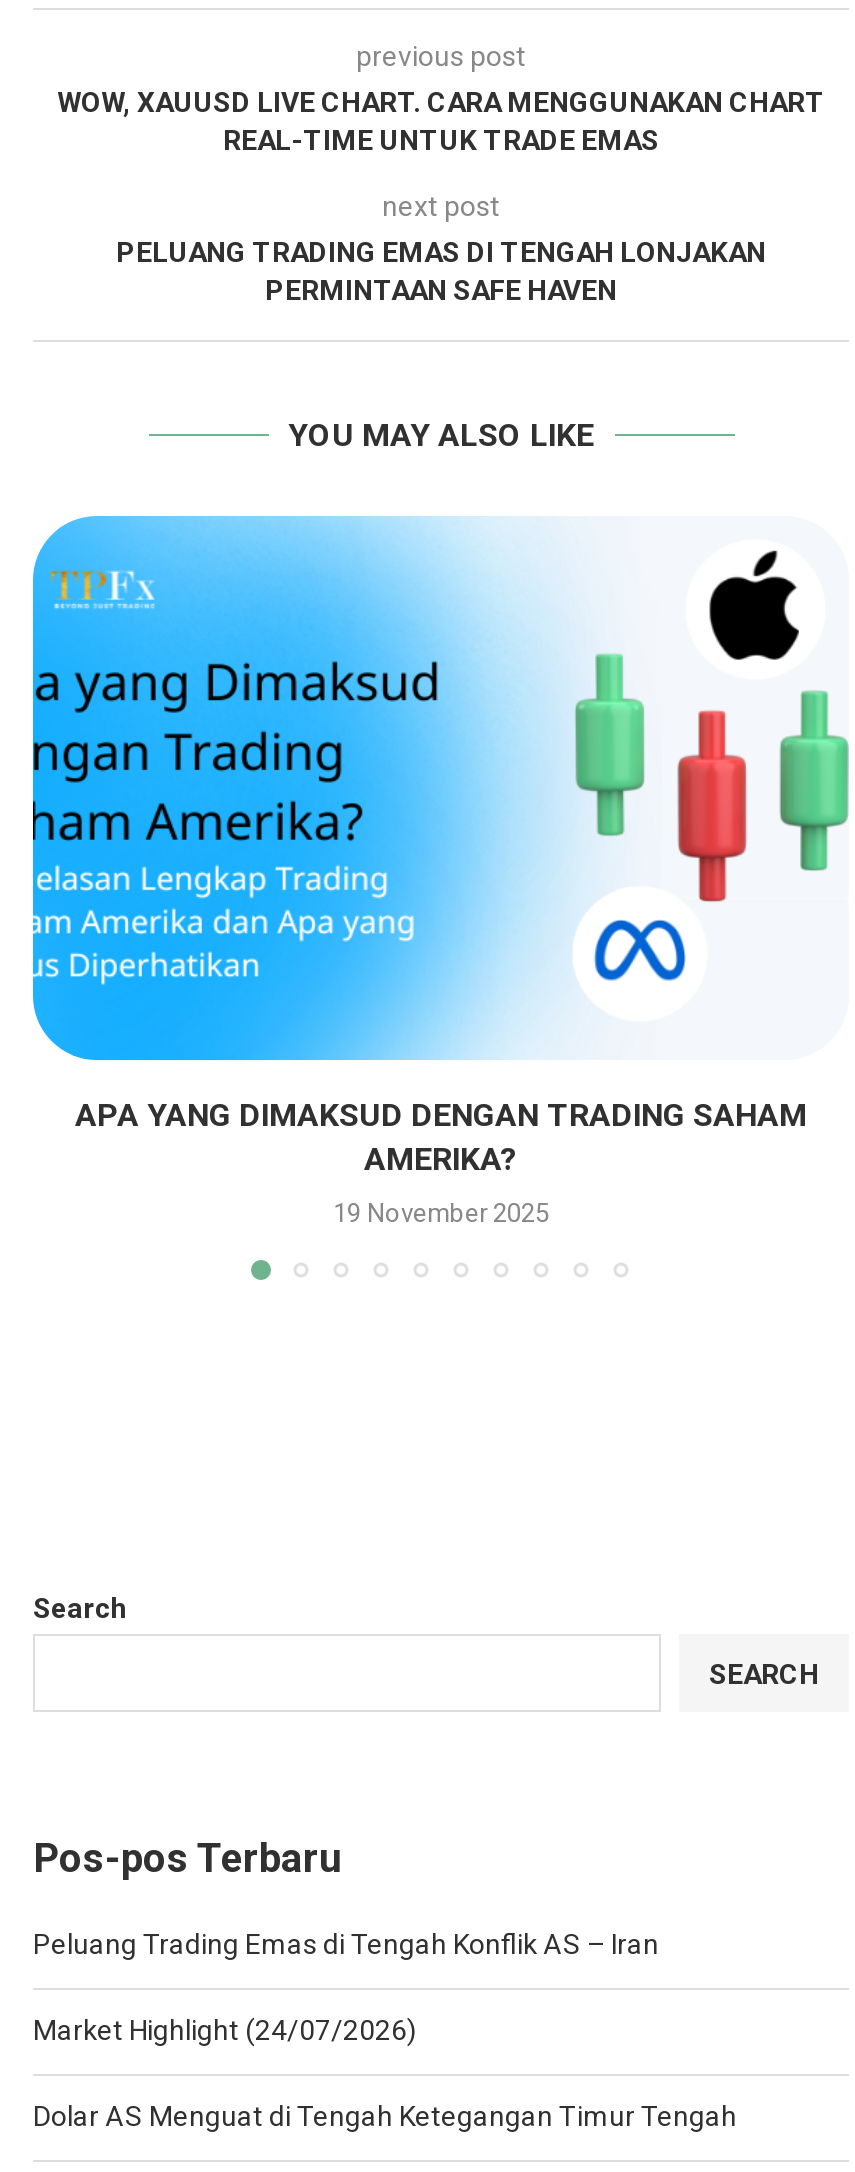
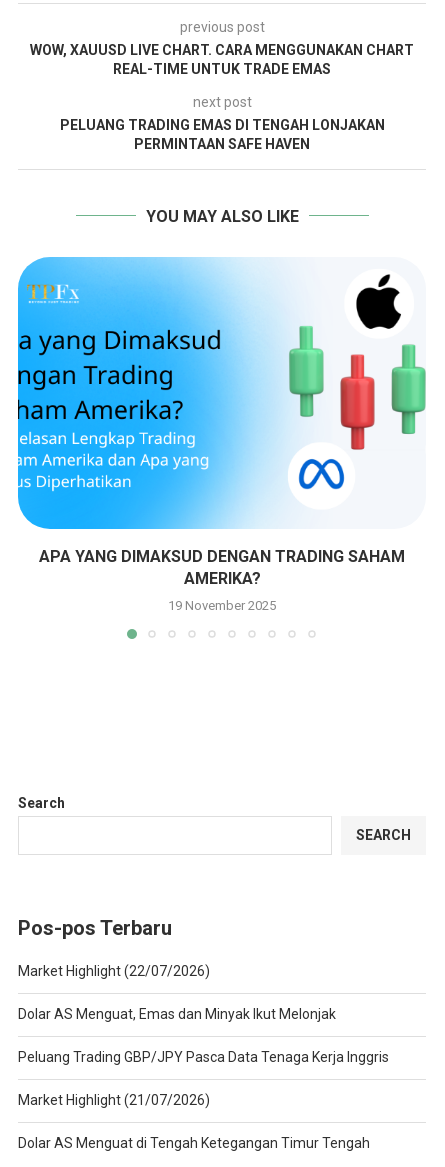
[33,1928,659,2046] Peluang Trading Emas di Tengah Konflik AS – Iran | Market Highlight (24/07/2026) -> [18,963,389,1108] Market Highlight (22/07/2026) | Dolar AS Menguat, Emas dan Minyak Ikut Melonjak | Peluang Trading GBP/JPY Pasca Data Tenaga Kerja Inggris | Market Highlight (21/07/2026)

